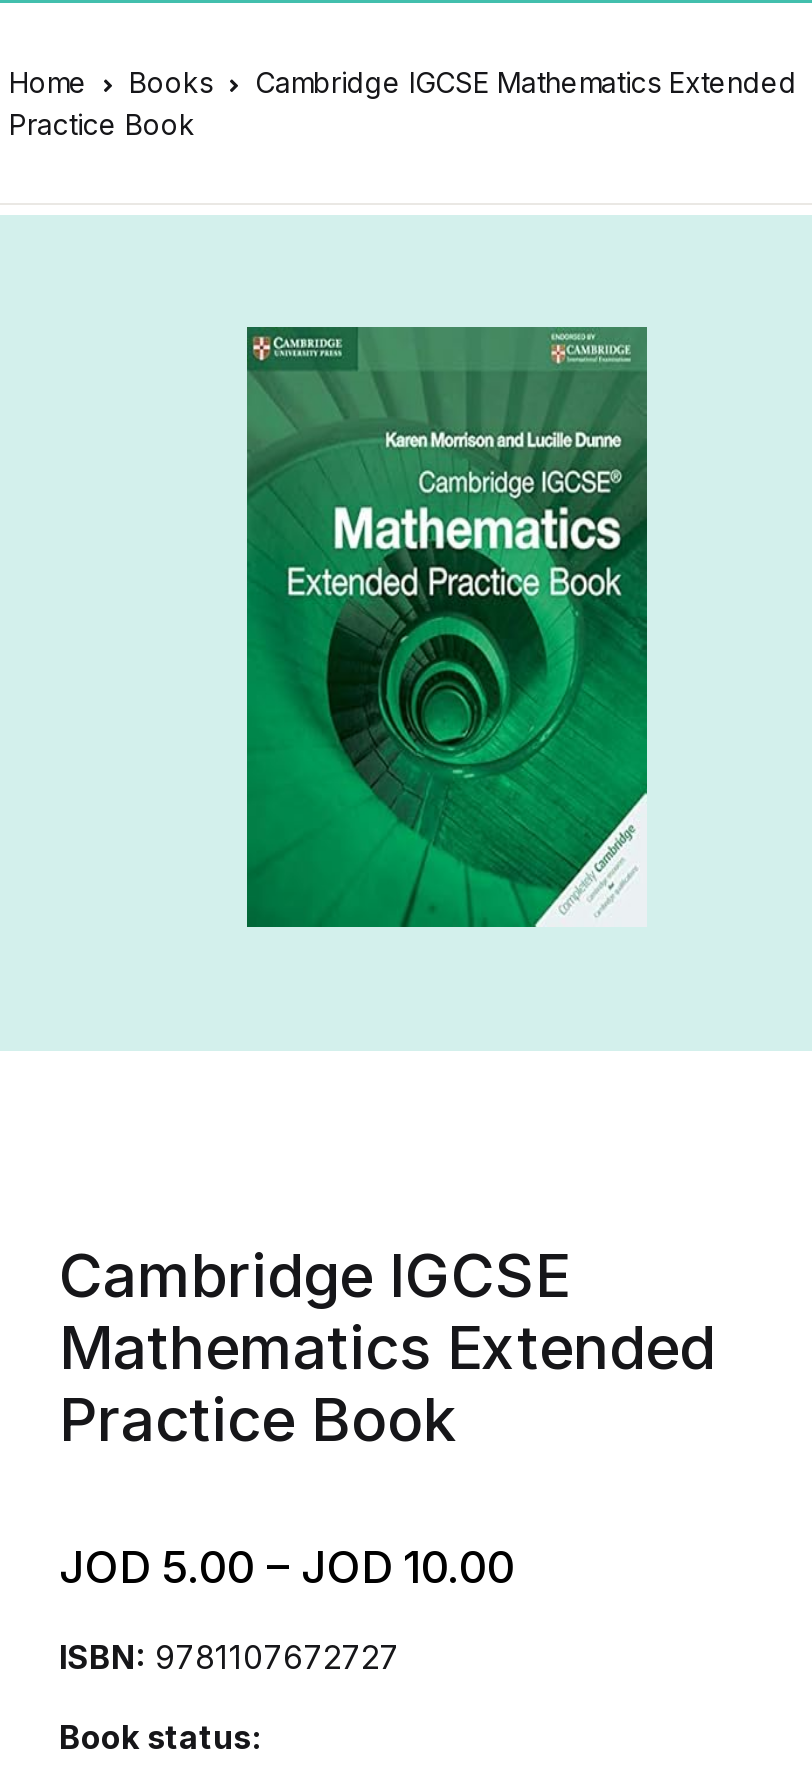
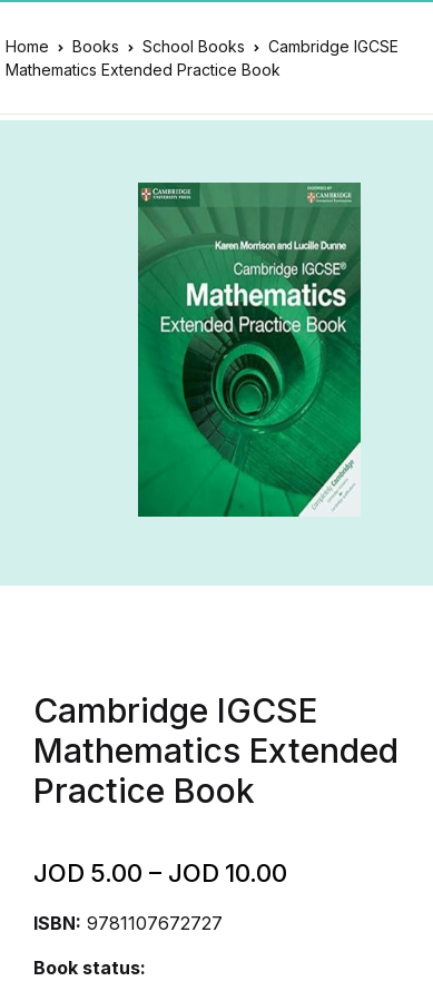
[9,65,797,141] Cambridge IGCSE Mathematics Extended | Practice Book -> [6,37,398,79] School Books | Cambridge IGCSE | Mathematics Extended Practice Book

